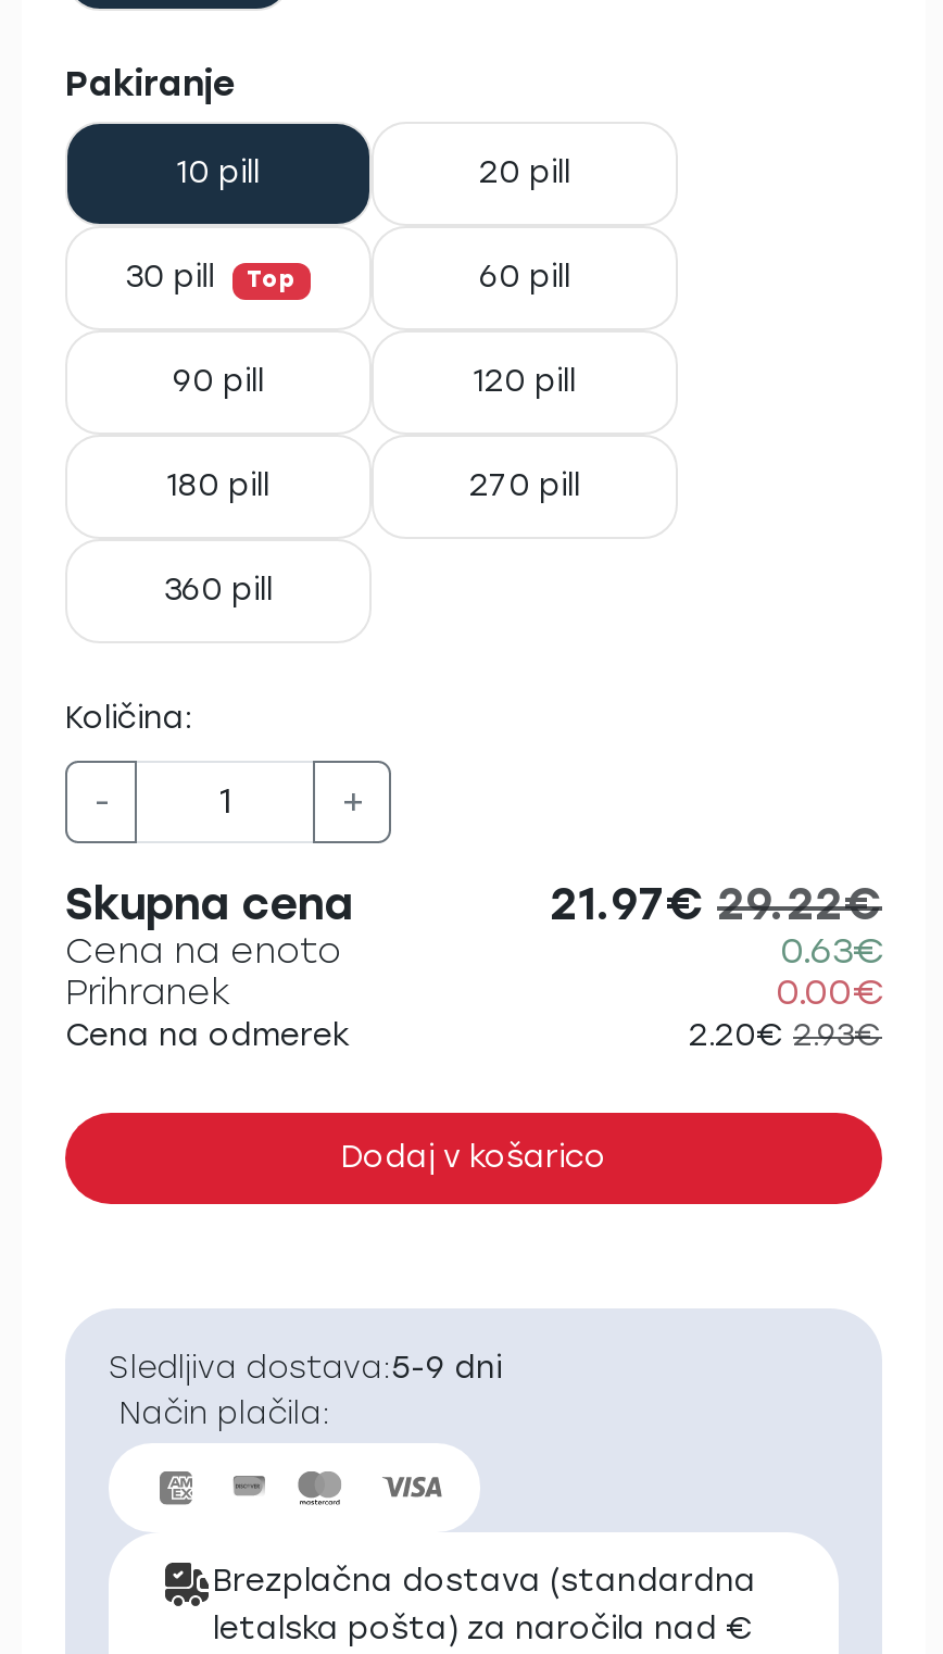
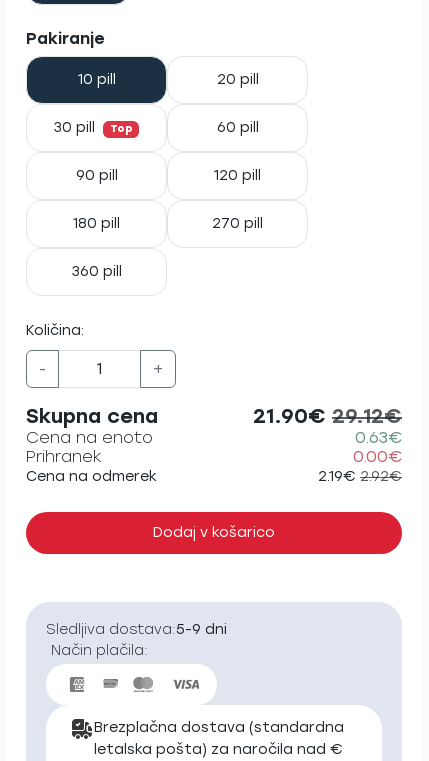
[550,879,882,931] 21.97€ 29.22€ -> [253,404,402,428] 21.90€ 29.12€
[689,1018,882,1055] 2.20€2.93€ -> [318,468,402,485] 2.19€2.92€

